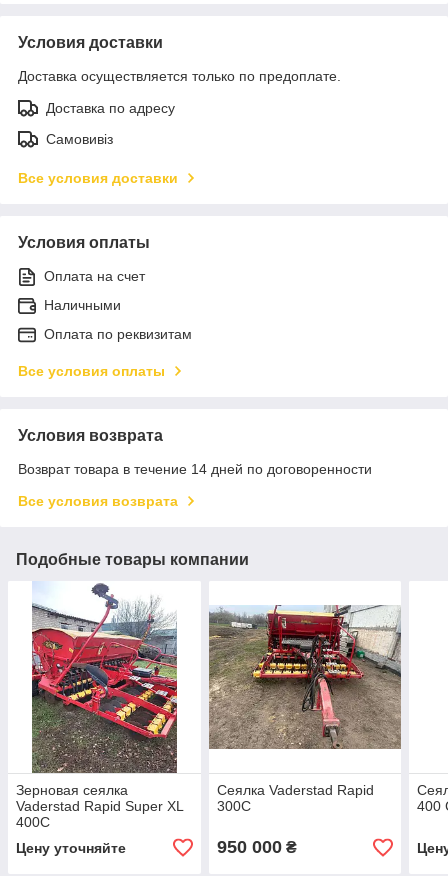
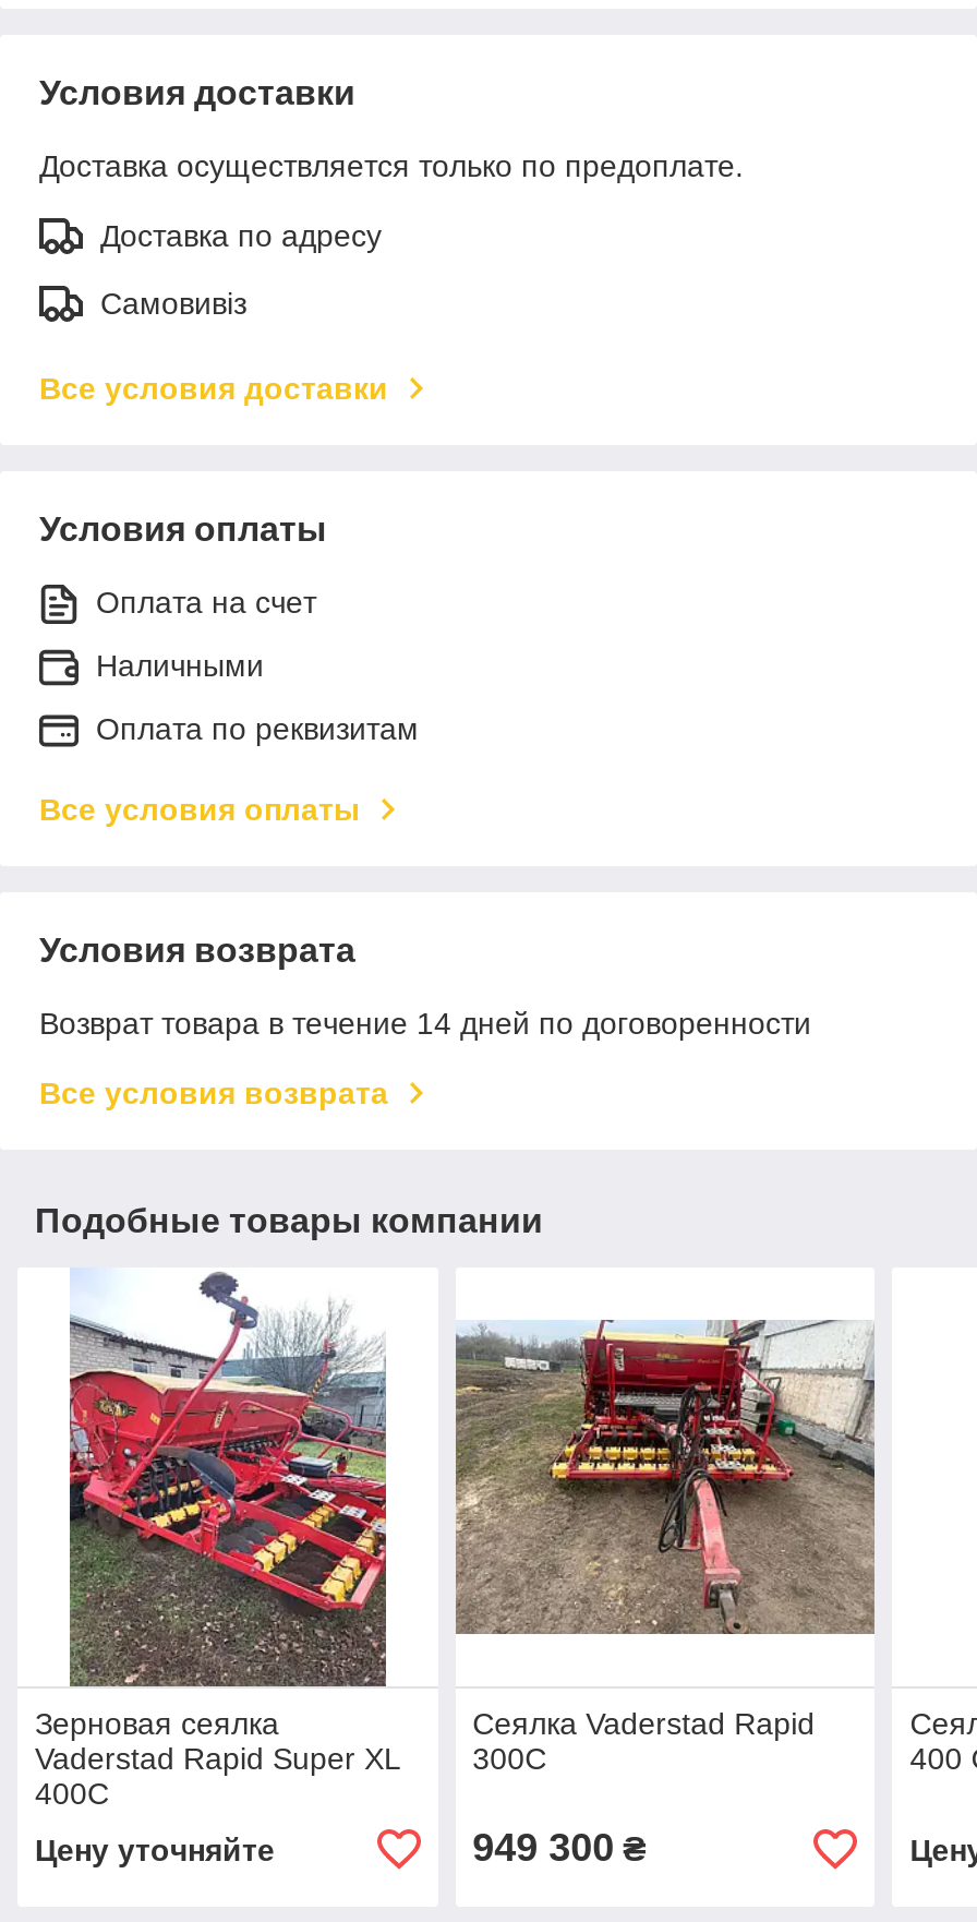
[217,837,297,857] 950 000 ₴ -> [472,1827,647,1871] 949 300 ₴

